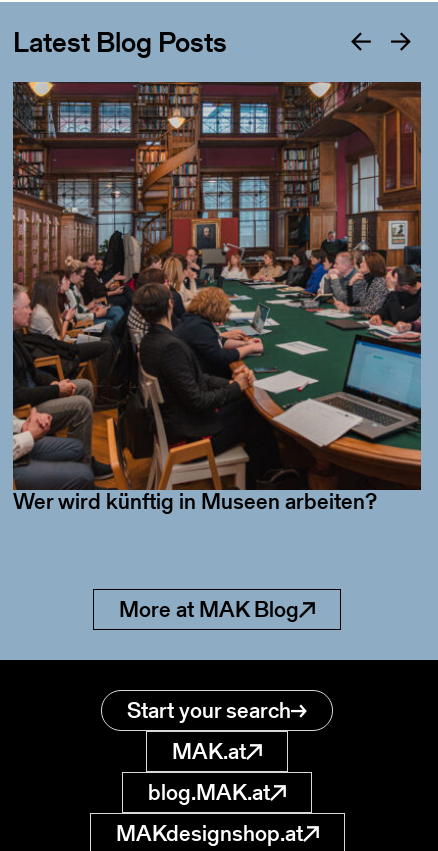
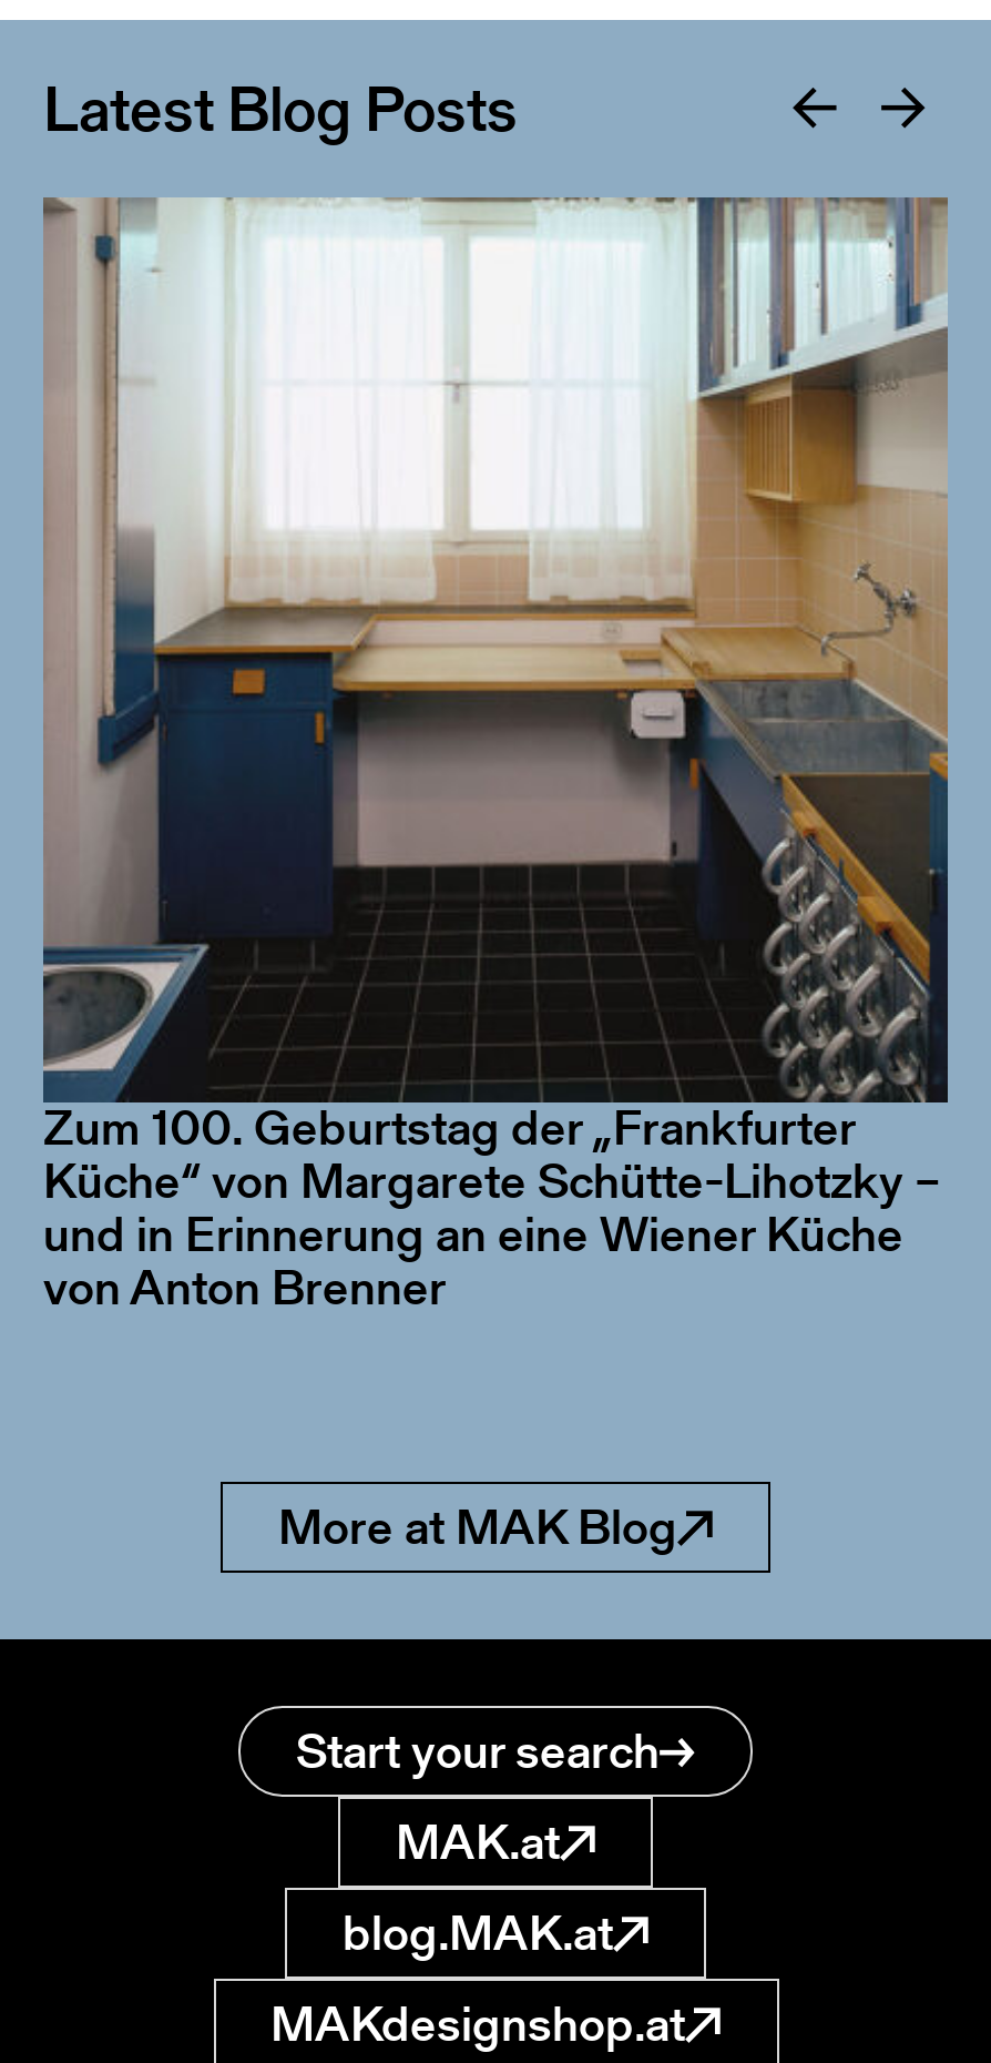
[12,81,422,431] [image] -> [43,197,950,1096] [image]
[13,486,377,517] Wer wird künftig in Museen arbeiten? -> [43,1094,941,1323] Zum 100. Geburtstag der „Frankfurter | Küche“ von Margarete Schütte-Lihotzky – | und in Erinnerung an eine Wiener Küche | von Anton Brenner

